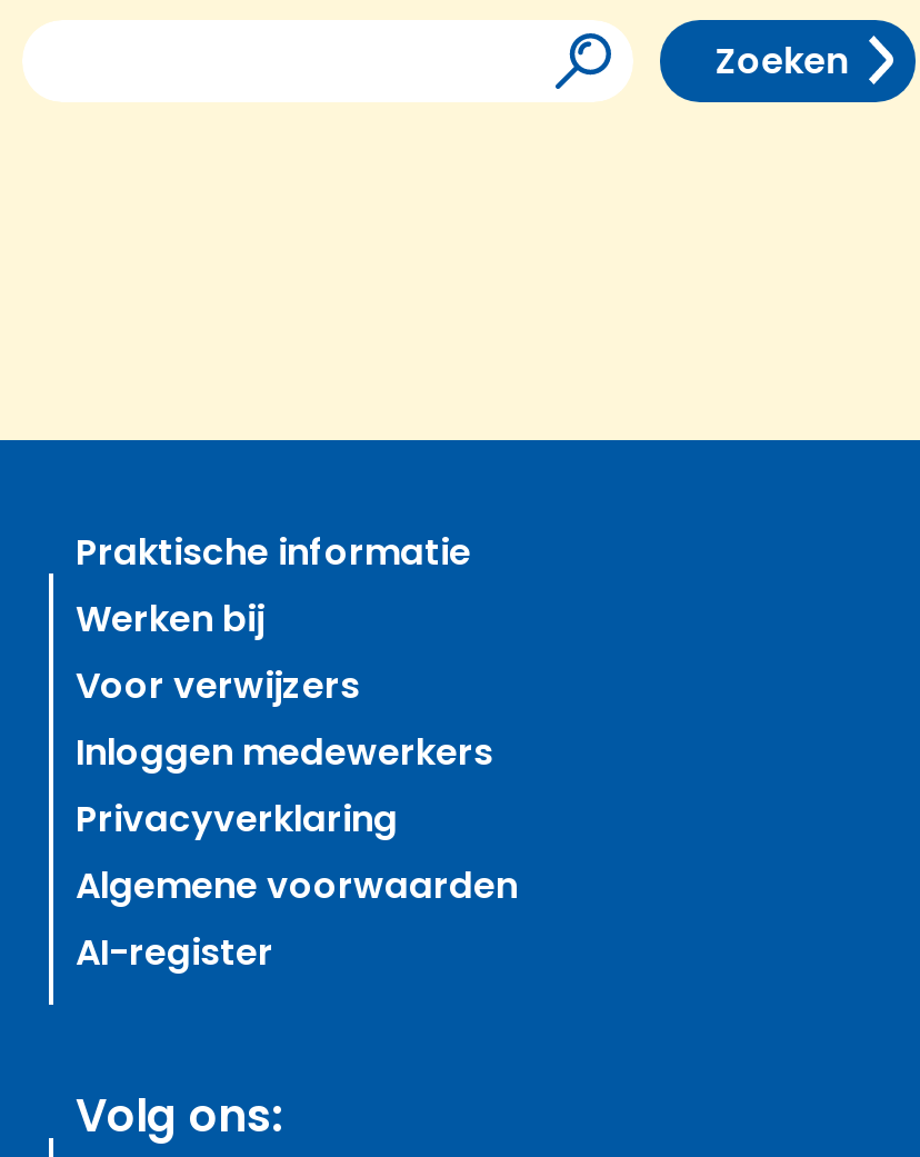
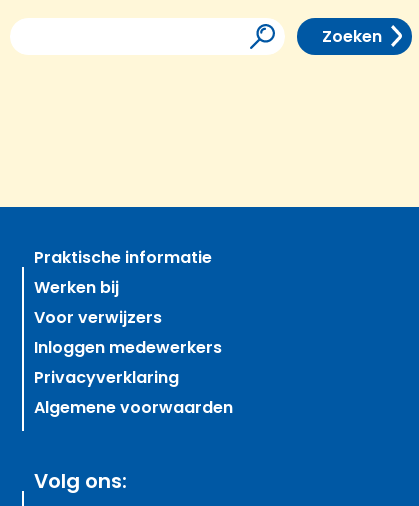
[76,938,273,973] AI-register -> none

